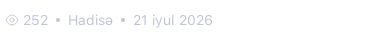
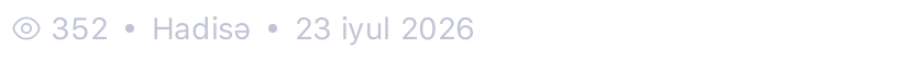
[19,12,52,28] 252 -> [42,11,117,46] 352
[133,12,213,28] 21 iyul 2026 -> [295,11,475,46] 23 iyul 2026

